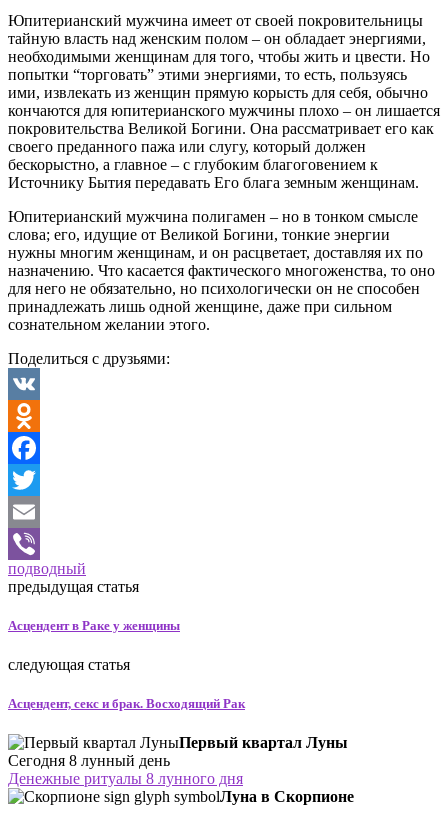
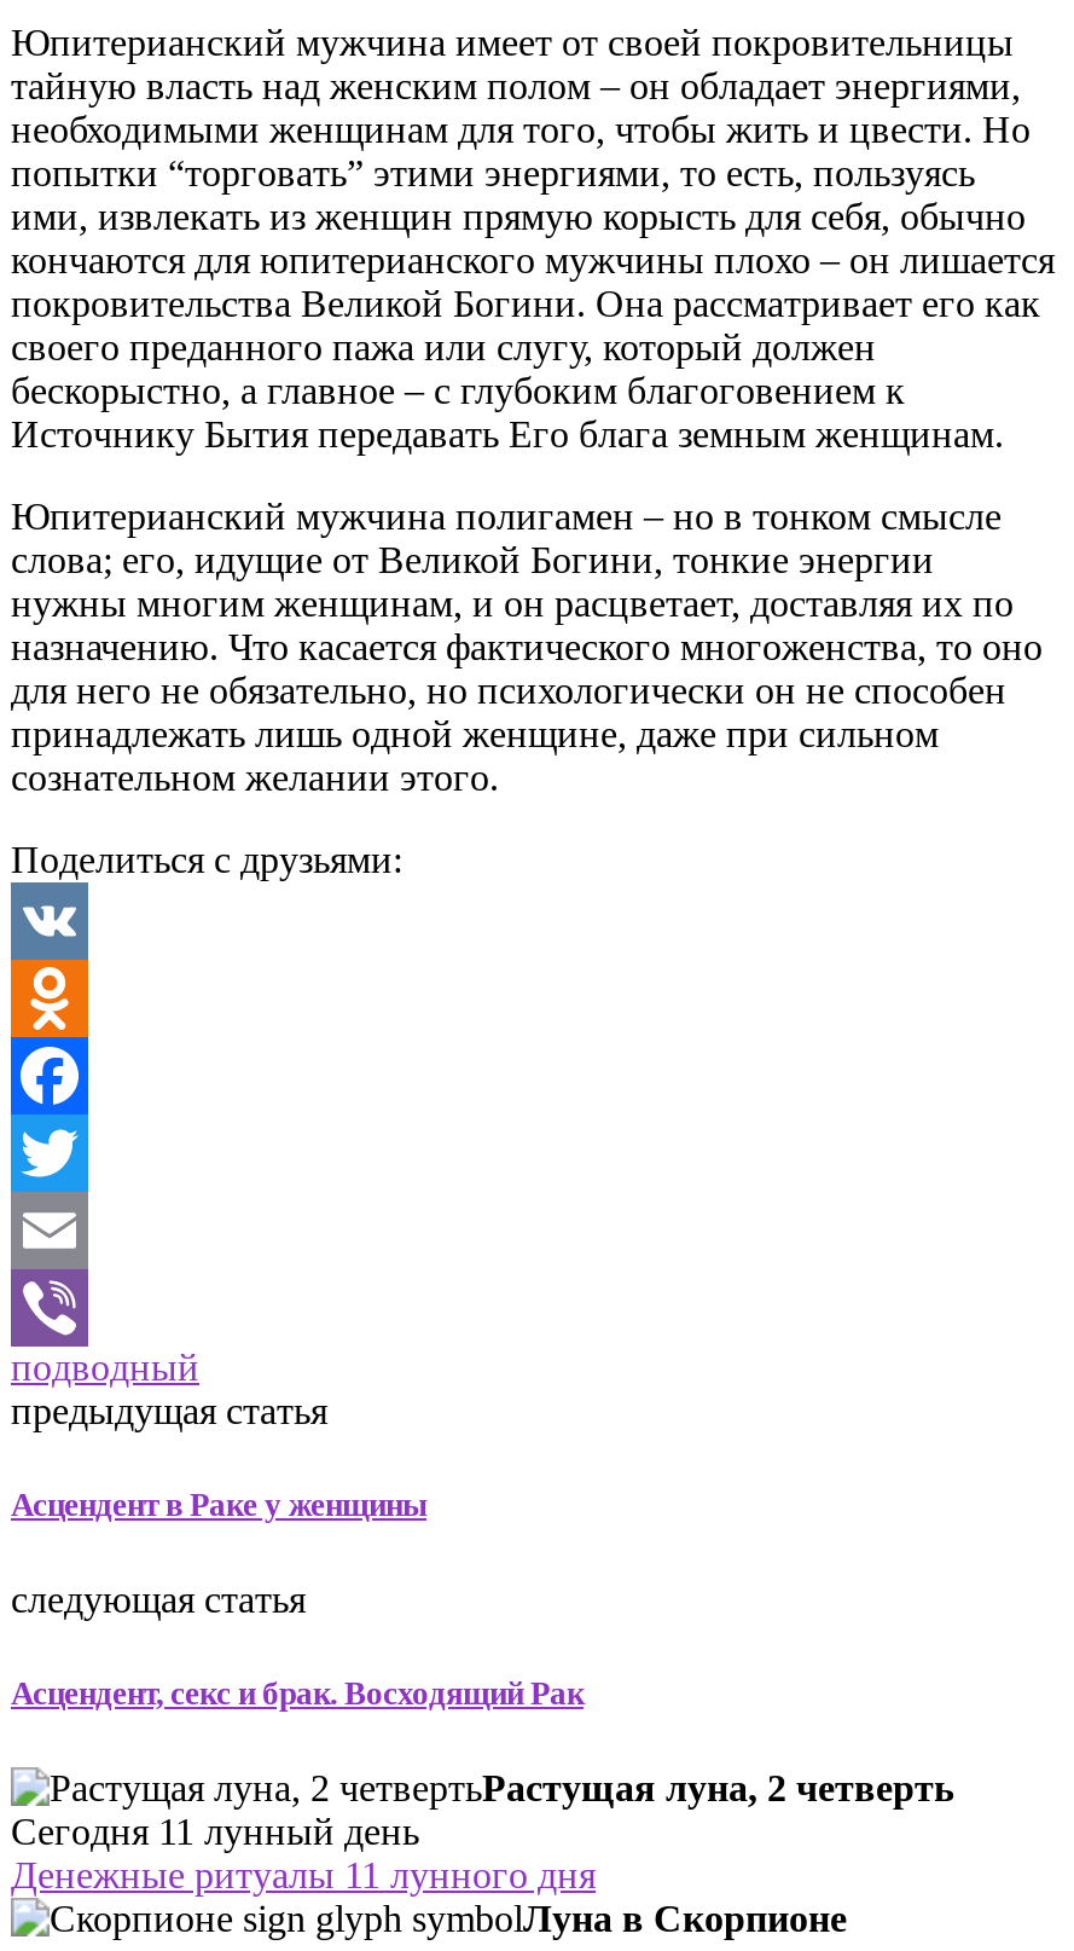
[8,734,348,787] Первый квартал Луны | Сегодня 8 лунный день | Денежные ритуалы 8 лунного дня -> [11,1768,953,1896] Растущая луна, 2 четверть | Сегодня 11 лунный день | Денежные ритуалы 11 лунного дня

